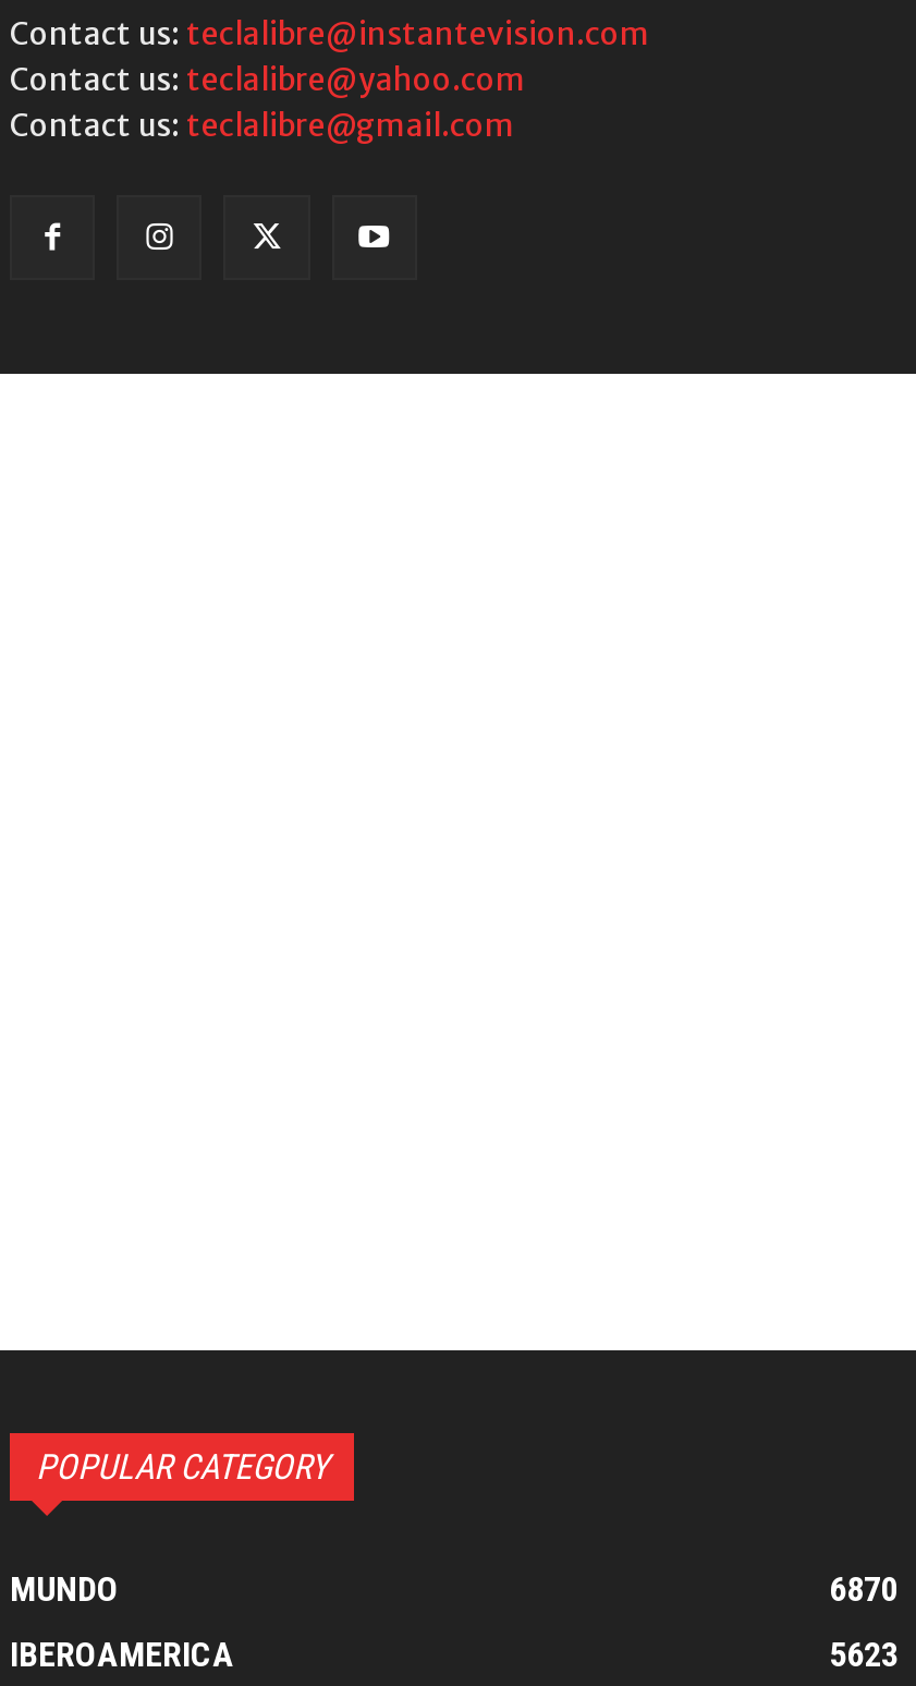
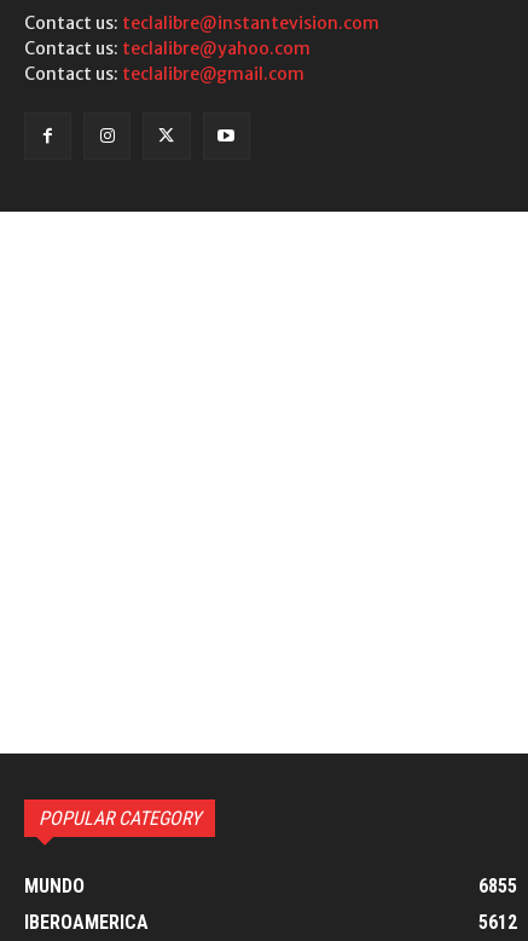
[829,1568,899,1609] 6870 -> [478,874,517,897] 6855
[829,1633,899,1675] 5623 -> [478,911,517,934] 5612

